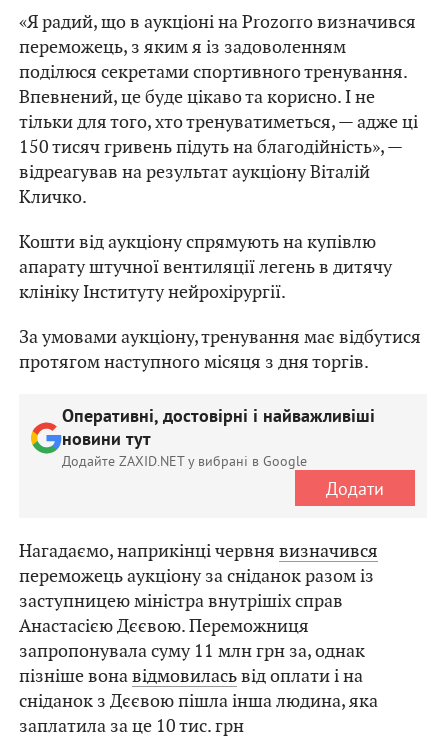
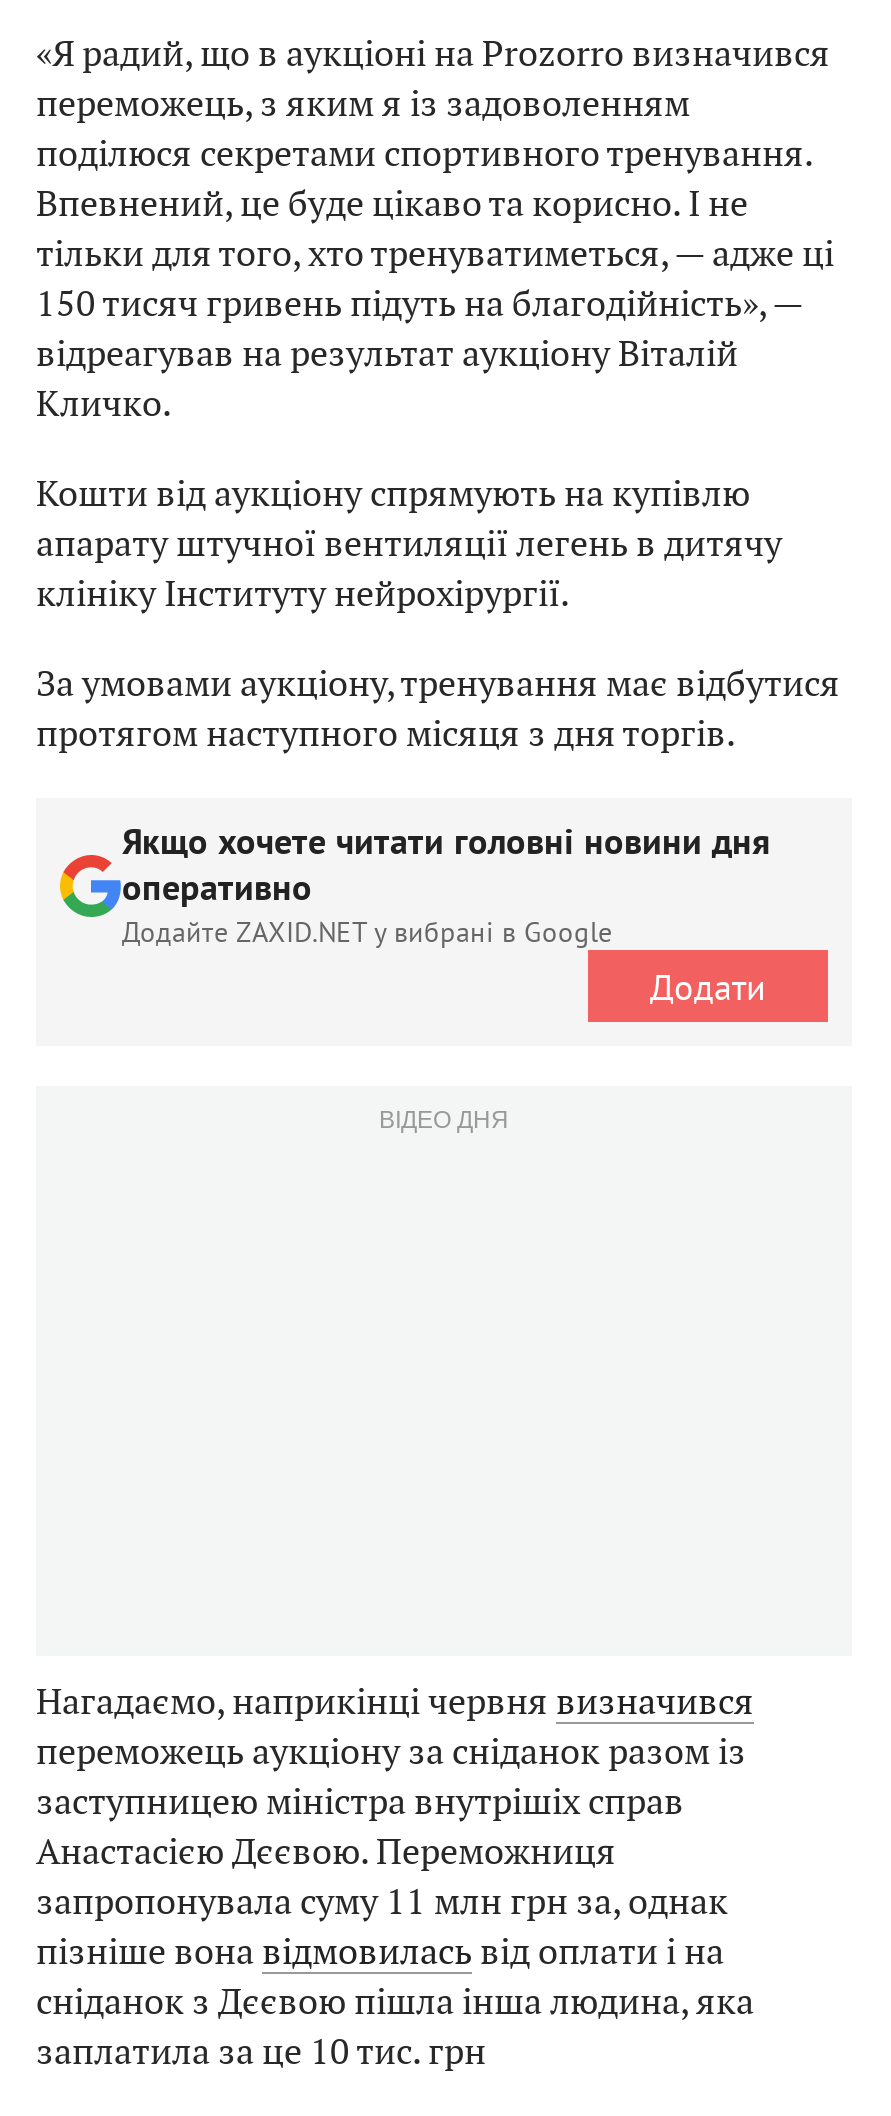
[62,406,375,452] Оперативні, достовірні і найважливіші | новини тут -> [122,822,770,914] Якщо хочете читати головні новини дня | оперативно
none -> [379,1100,509,1134] ВІДЕО ДНЯ

